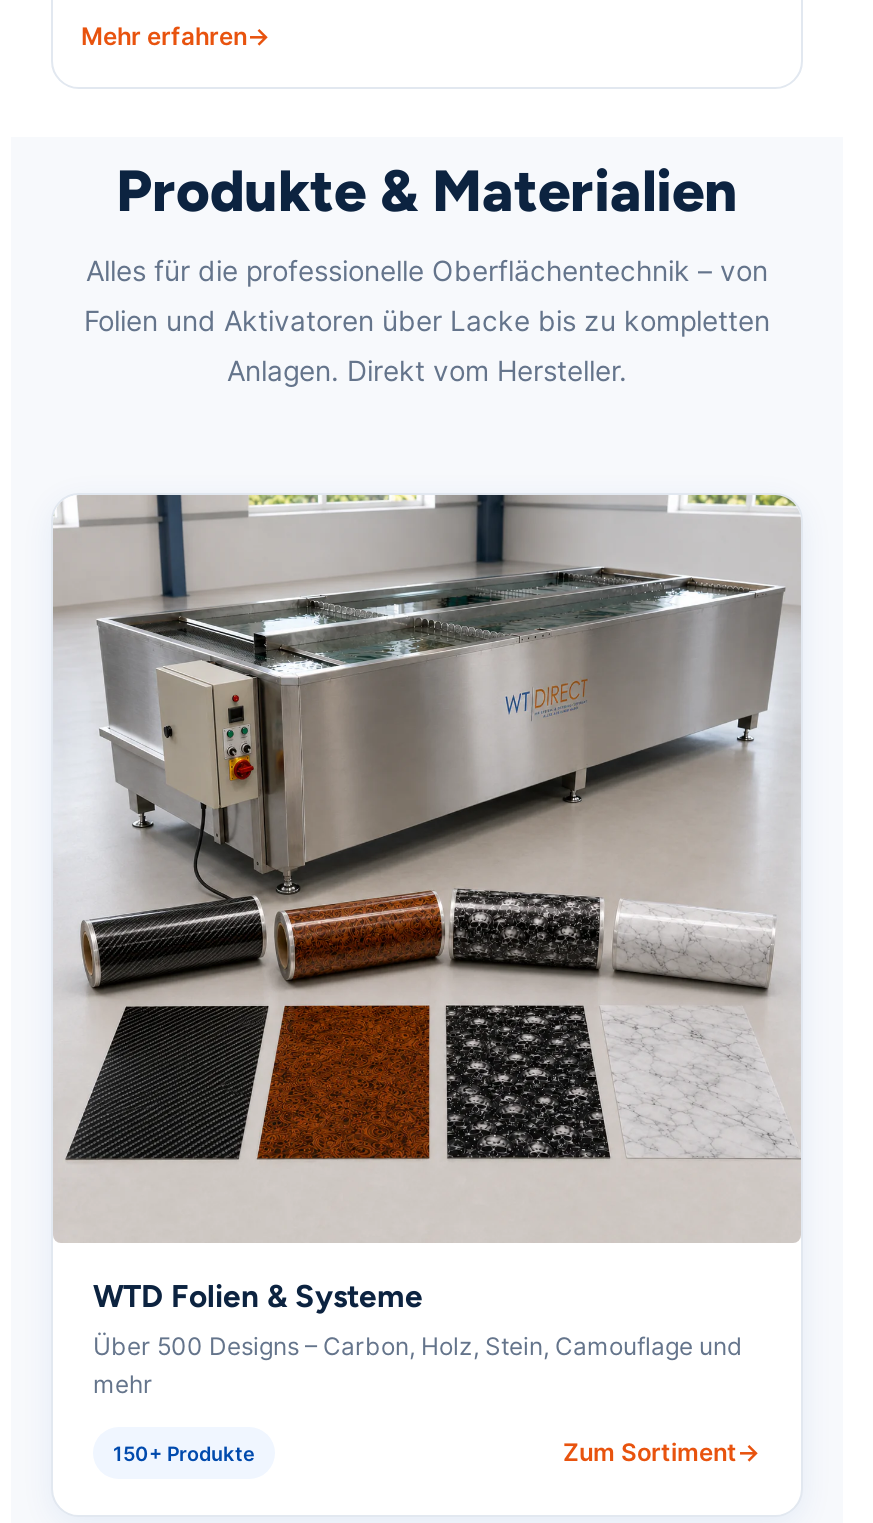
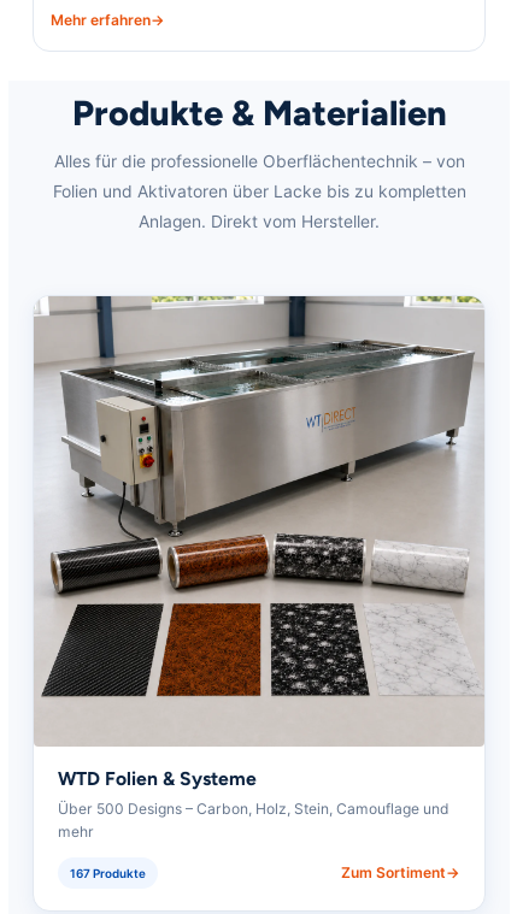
[113,1441,255,1465] 150+ Produkte -> [70,866,146,880] 167 Produkte

